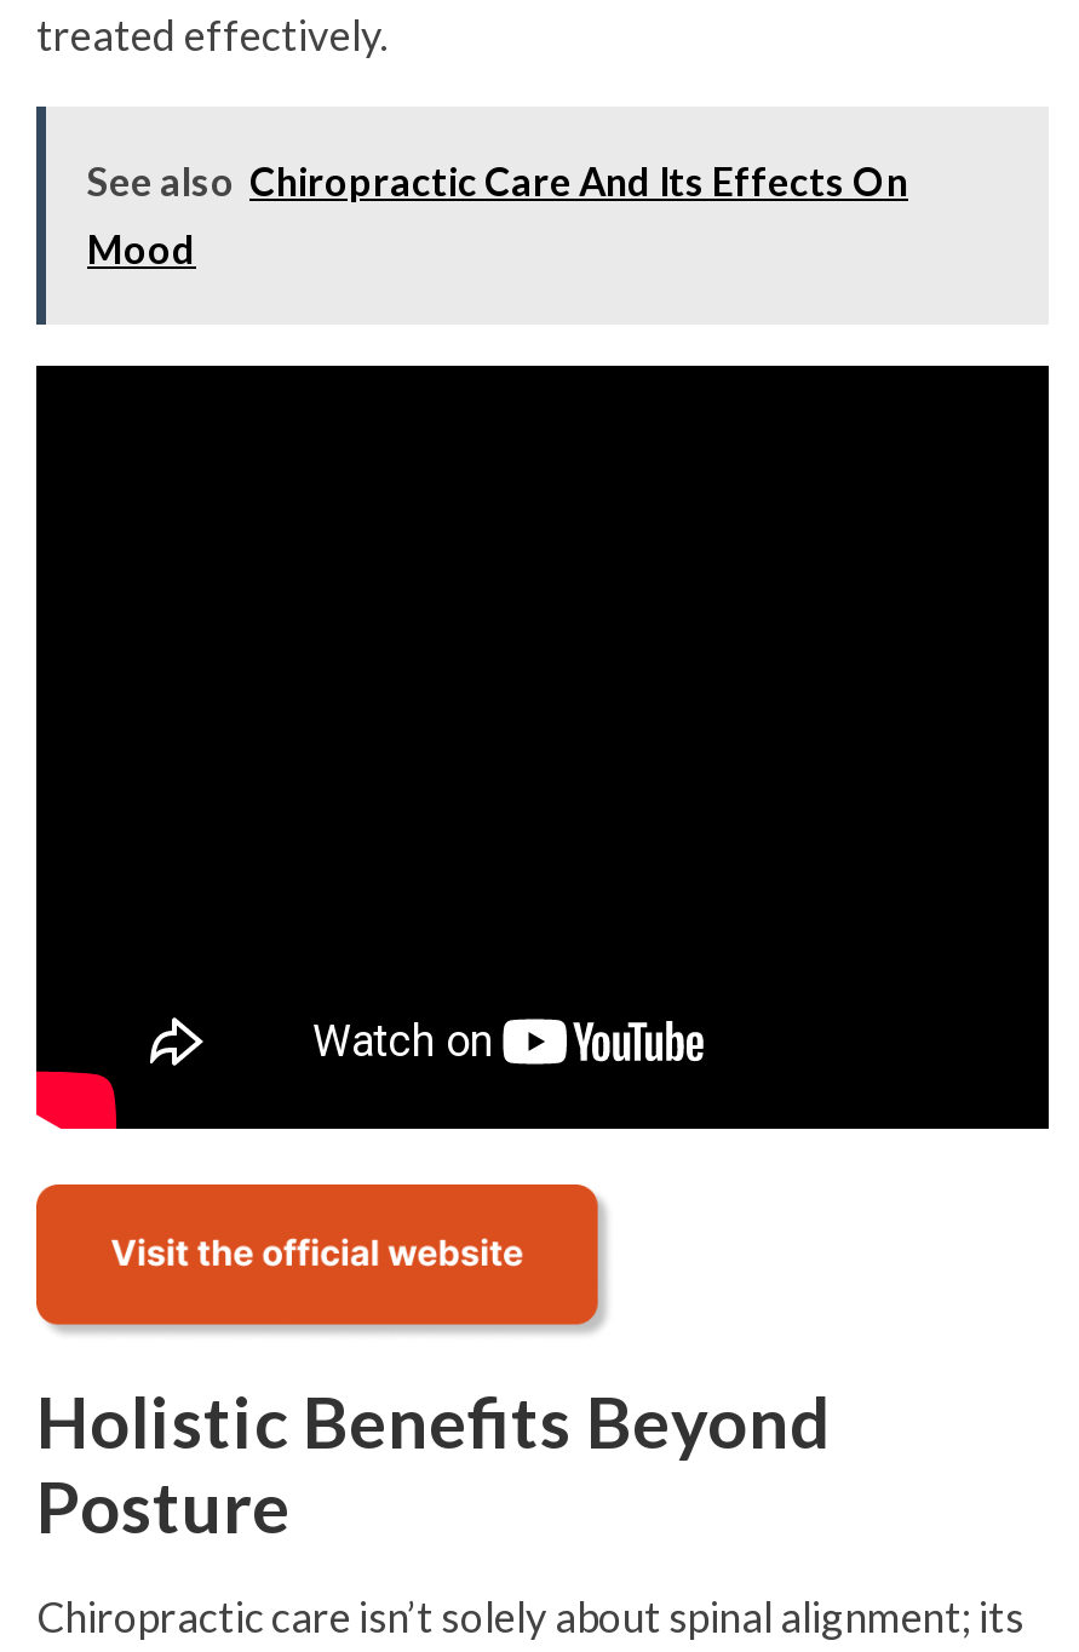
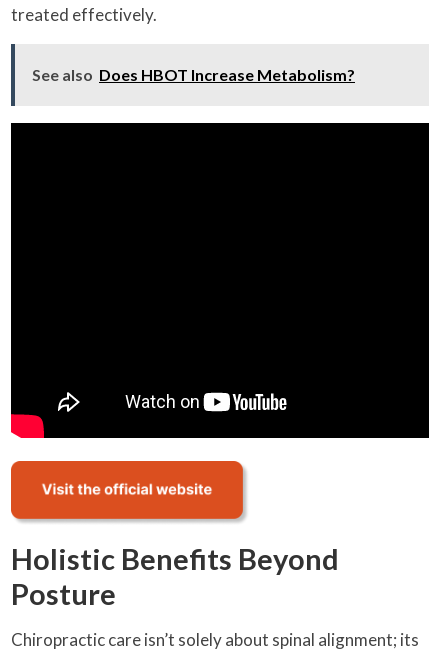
[87,157,908,271] See also Chiropractic Care And Its Effects On | Mood -> [32,65,355,84] See also Does HBOT Increase Metabolism?

